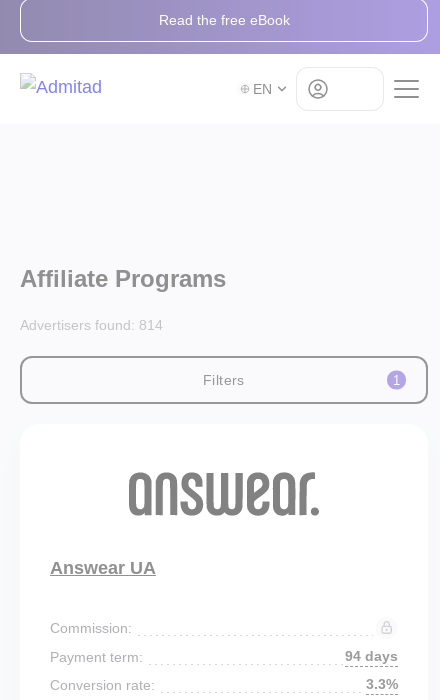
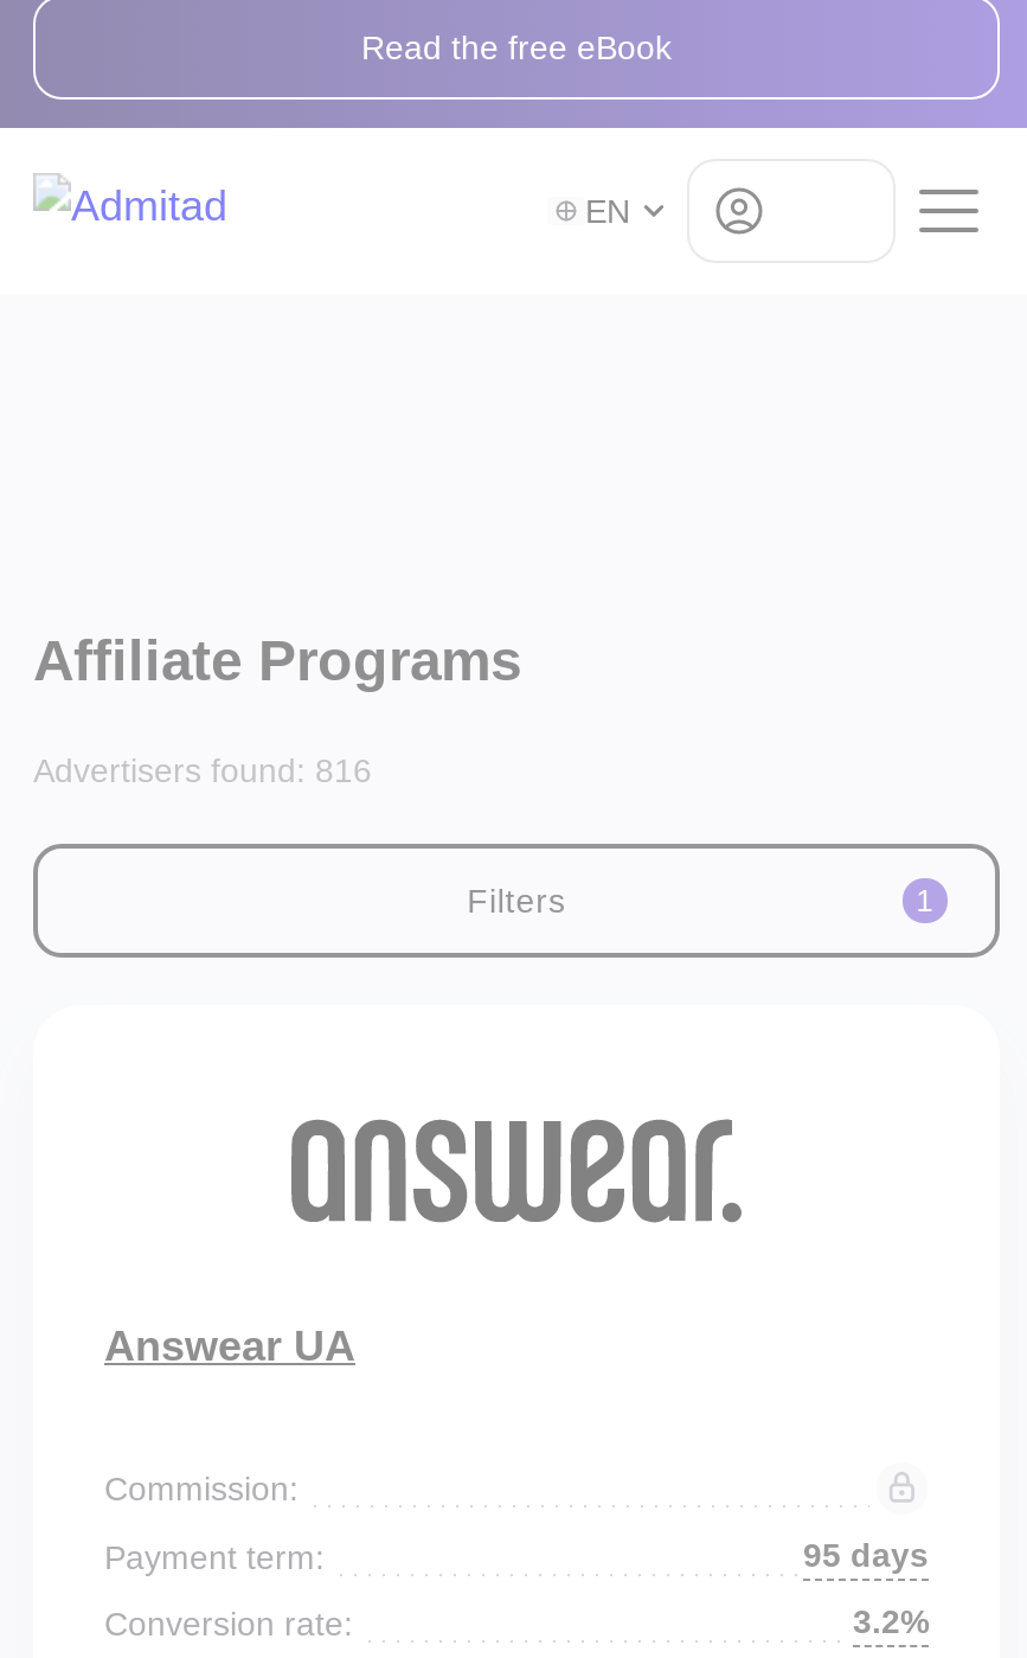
[20,317,163,333] Advertisers found: 814 -> [33,751,372,789] Advertisers found: 816
[345,648,398,664] 94 days -> [803,1536,929,1574] 95 days
[366,676,398,692] 3.3% -> [853,1602,929,1640] 3.2%

